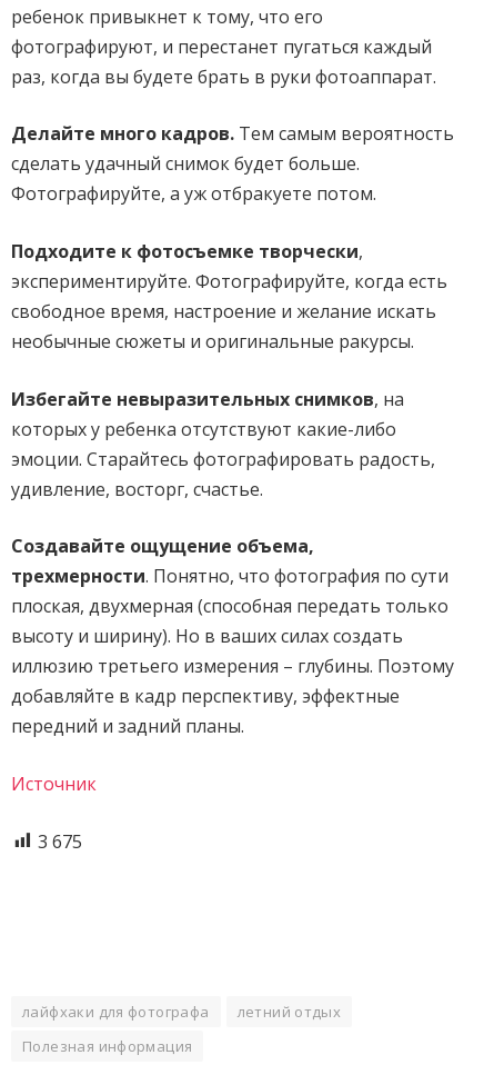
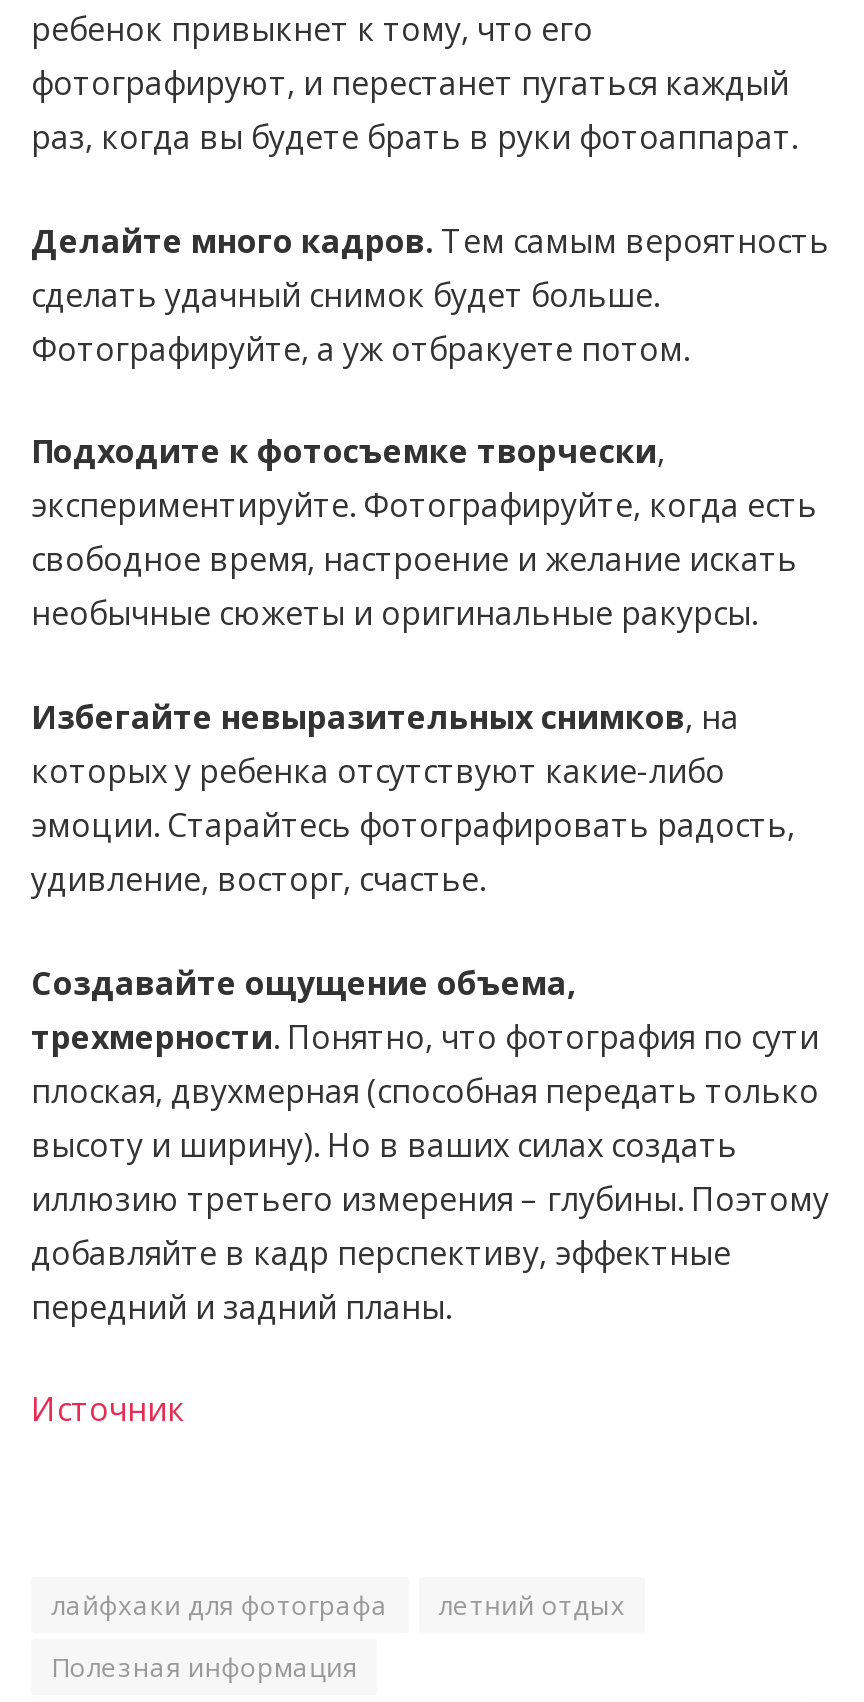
[38,829,82,853] 3 675 -> none

